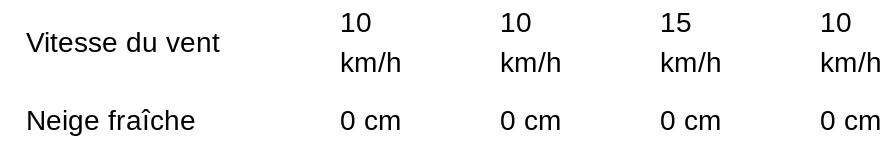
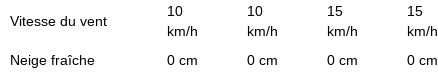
[820,5,852,37] 10 -> [407,3,423,19] 15

